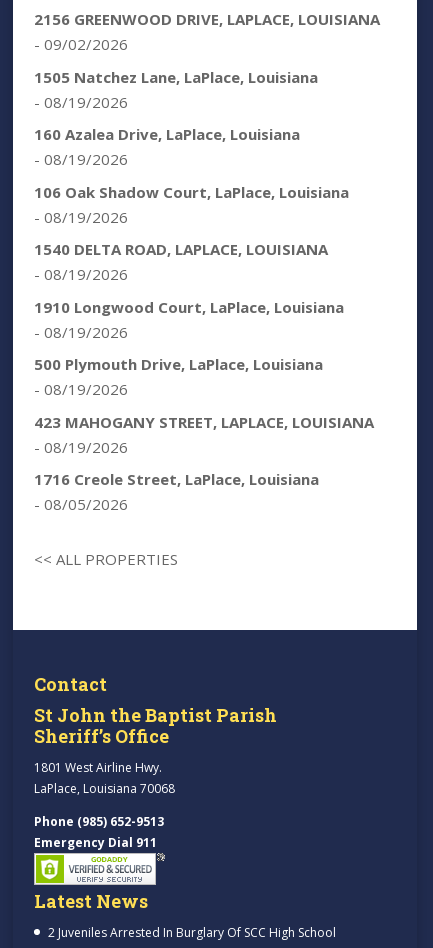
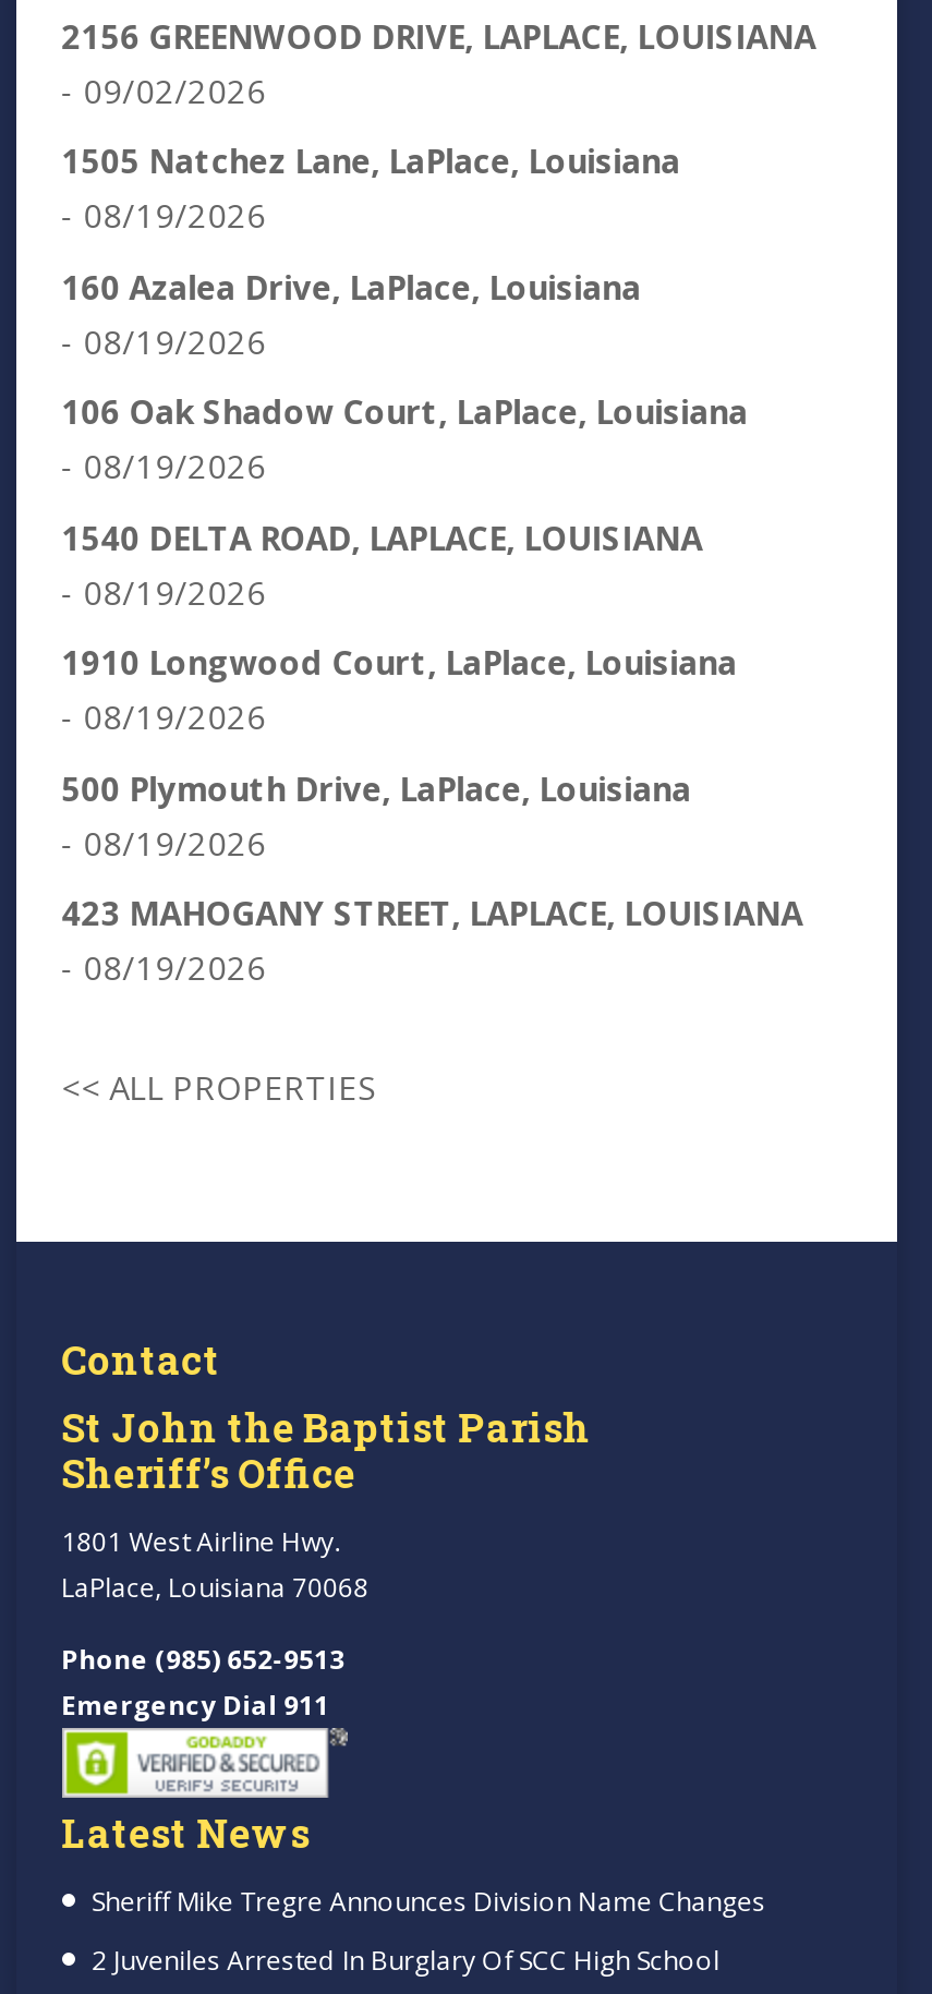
[34,469,319,514] 1716 Creole Street, LaPlace, Louisiana | - 08/05/2026 -> none
moved [34,549,277,913] -> [61,1065,591,1858]: << ALL PROPERTIES | Contact | St John the Baptist Parish | ... | Emergency Dial 911 | Latest News
none -> [92,1882,765,1919] Sheriff Mike Tregre Announces Division Name Changes

